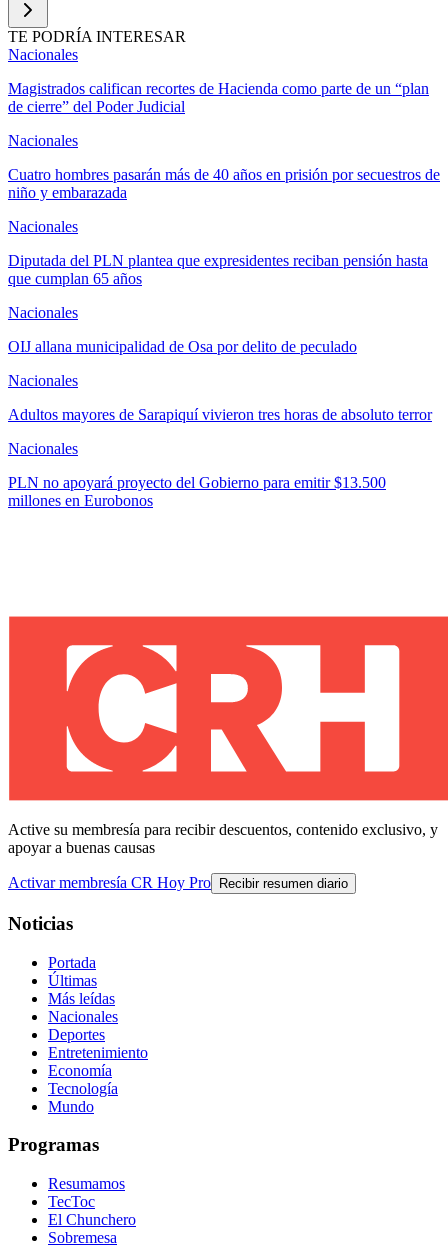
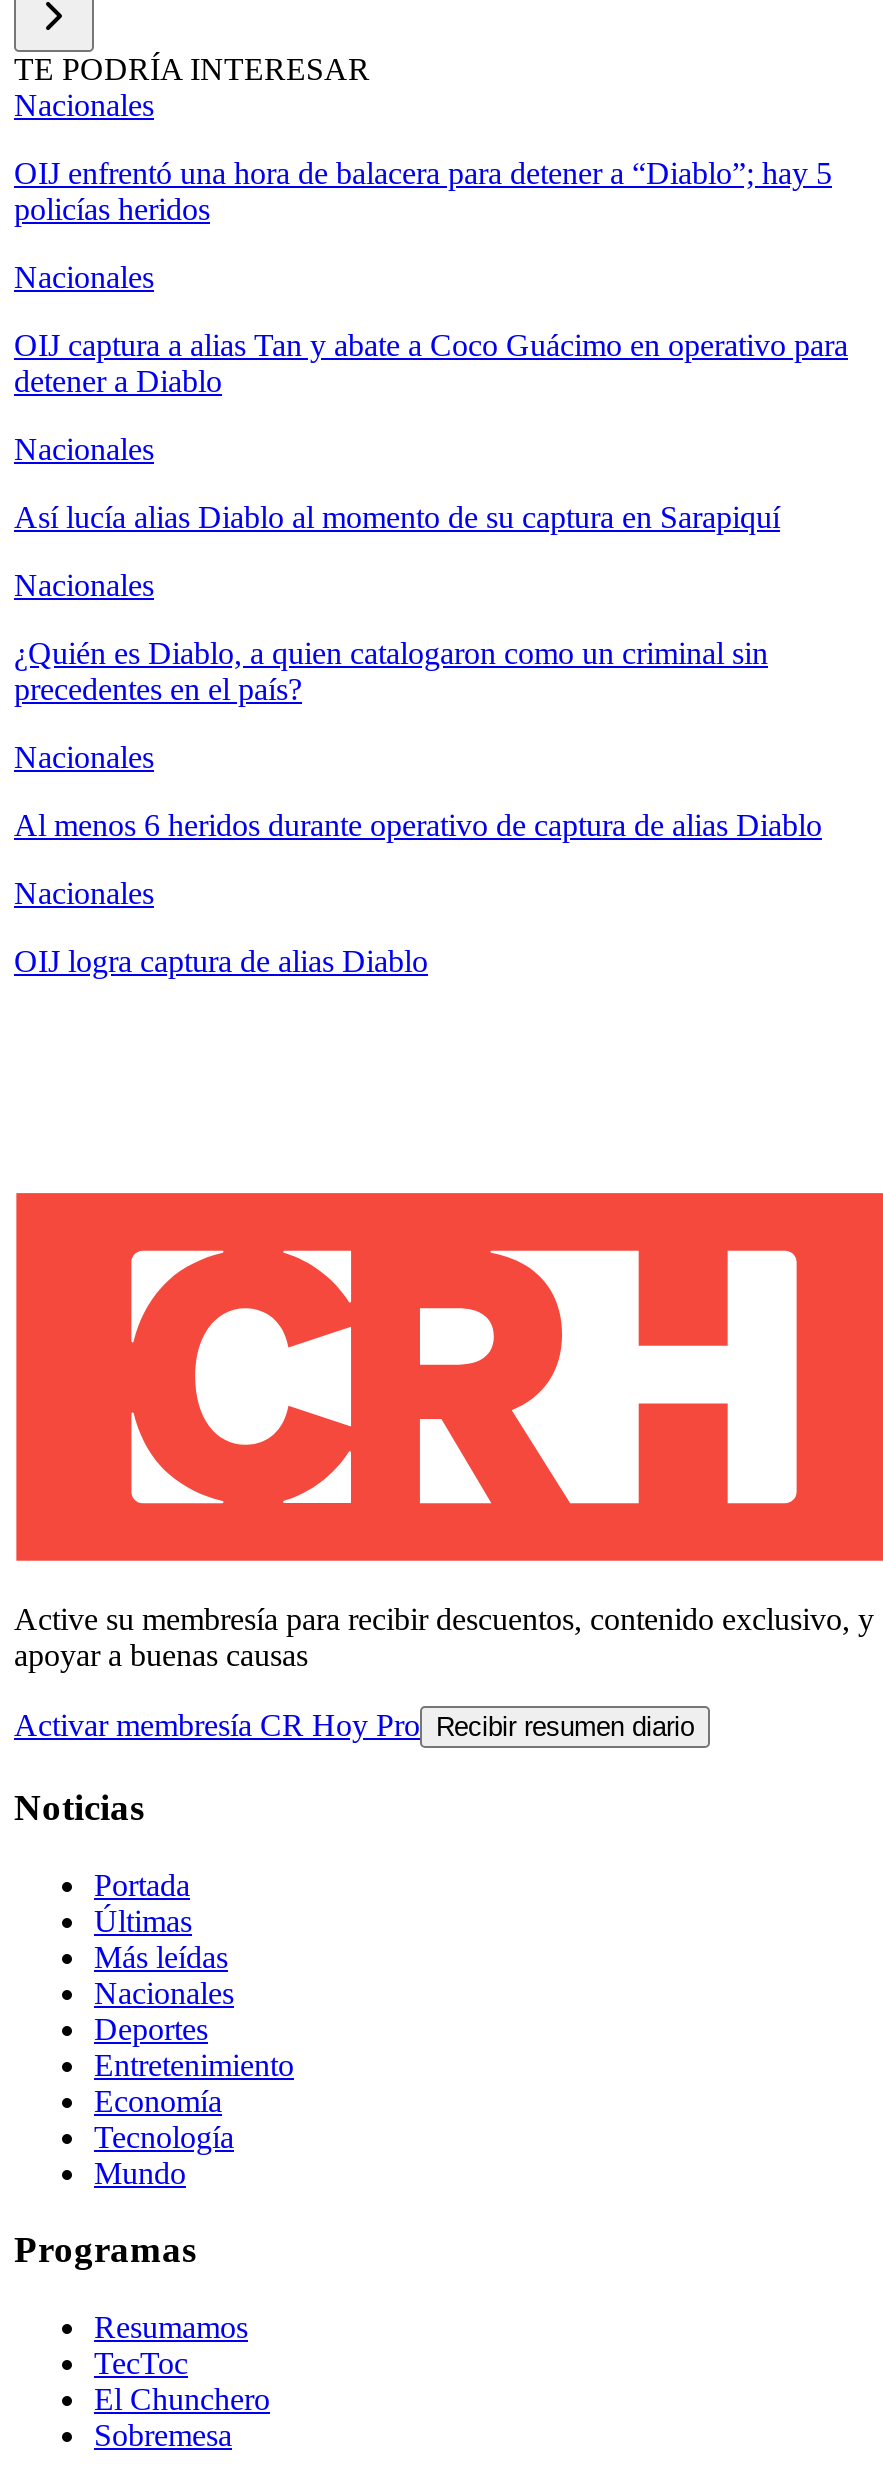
[8,80,429,115] Magistrados califican recortes de Hacienda como parte de un “plan | de cierre” del Poder Judicial -> [14,156,832,226] OIJ enfrentó una hora de balacera para detener a “Diablo”; hay 5 | policías heridos
[8,166,440,201] Cuatro hombres pasarán más de 40 años en prisión por secuestros de | niño y embarazada -> [14,328,848,398] OIJ captura a alias Tan y abate a Coco Guácimo en operativo para | detener a Diablo
[8,252,428,287] Diputada del PLN plantea que expresidentes reciban pensión hasta | que cumplan 65 años -> [14,500,780,534] Así lucía alias Diablo al momento de su captura en Sarapiquí
[8,338,357,355] OIJ allana municipalidad de Osa por delito de peculado -> [14,636,768,706] ¿Quién es Diablo, a quien catalogaron como un criminal sin | precedentes en el país?
[8,406,432,423] Adultos mayores de Sarapiquí vivieron tres horas de absoluto terror -> [14,808,822,842] Al menos 6 heridos durante operativo de captura de alias Diablo
[8,474,386,509] PLN no apoyará proyecto del Gobierno para emitir $13.500 | millones en Eurobonos -> [14,944,428,978] OIJ logra captura de alias Diablo

